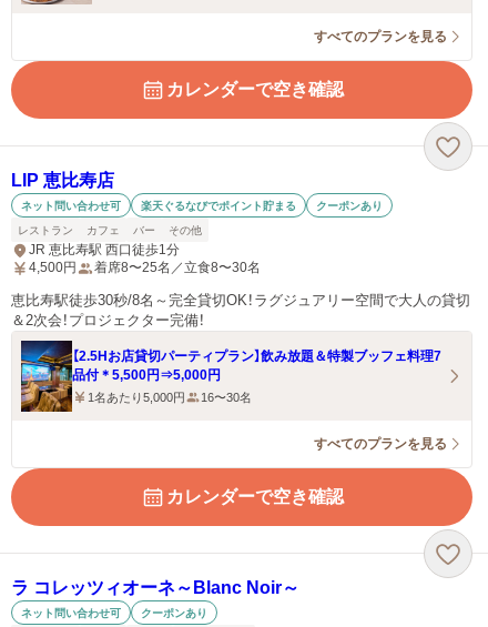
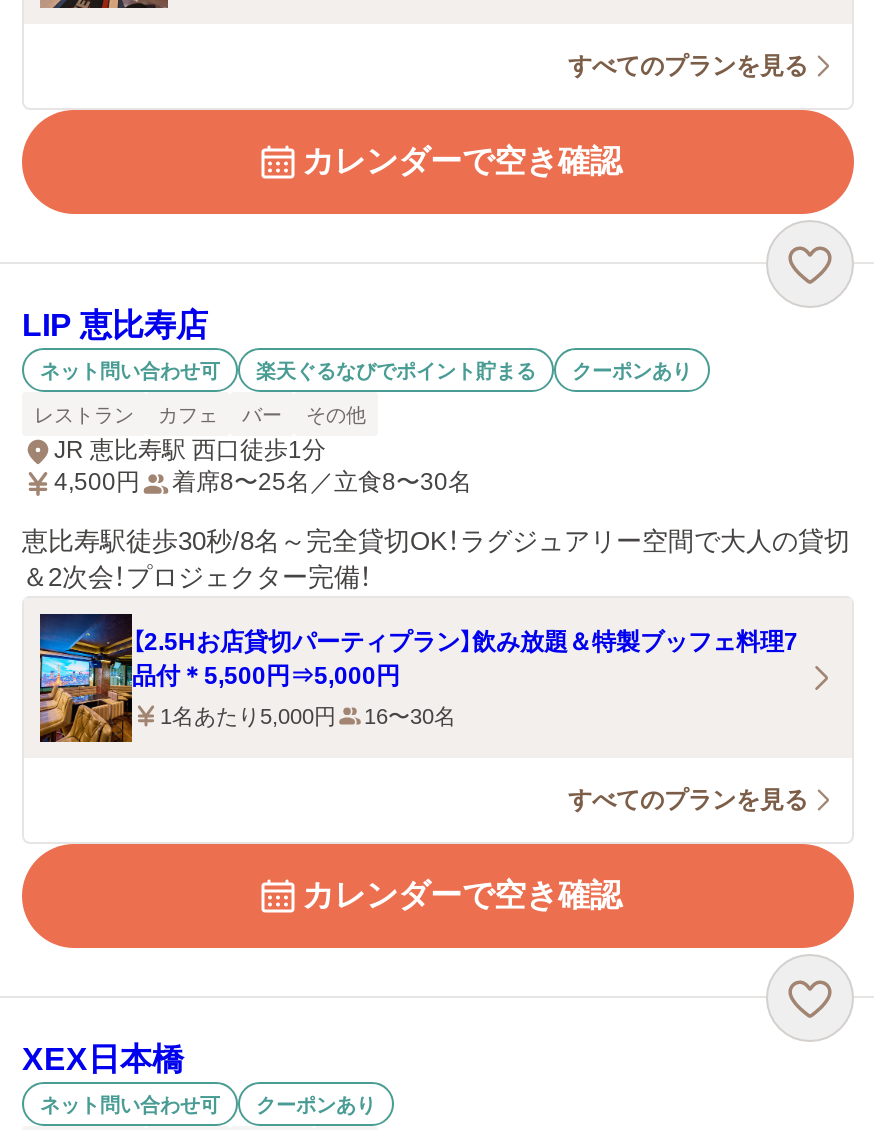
[11,578,299,597] ラ コレッツィオーネ～Blanc Noir～ -> [22,1042,184,1076] XEX日本橋

